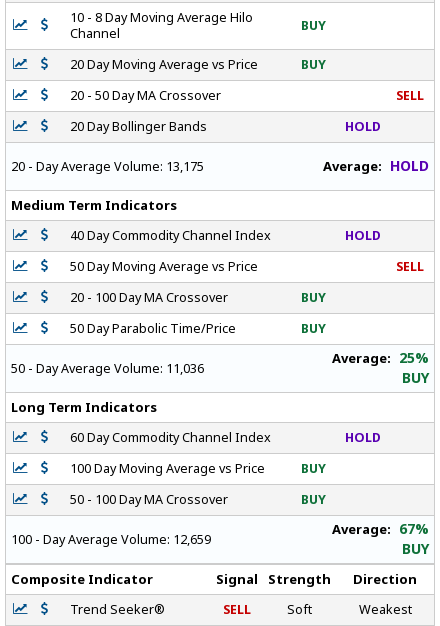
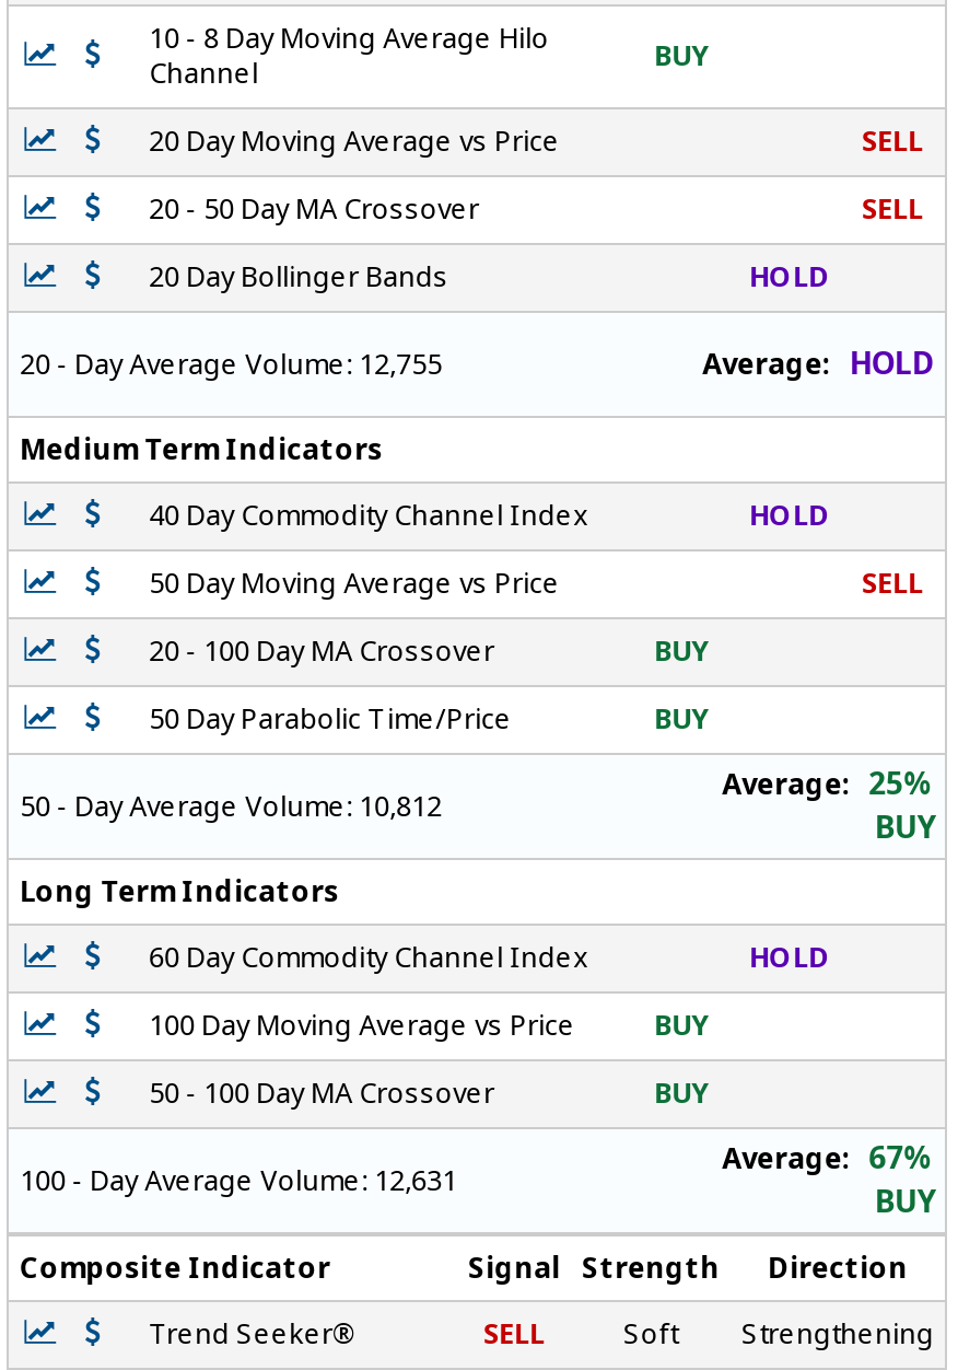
[301,56,326,73] BUY -> [862,123,923,160] SELL
[11,158,204,175] 20 - Day Average Volume: 13,175 -> [20,346,442,384] 20 - Day Average Volume: 12,755
[11,360,204,377] 50 - Day Average Volume: 11,036 -> [20,789,442,826] 50 - Day Average Volume: 10,812
[11,531,211,548] 100 - Day Average Volume: 12,659 -> [20,1163,457,1200] 100 - Day Average Volume: 12,631
[359,601,412,618] Weakest -> [742,1316,934,1353] Strengthening

